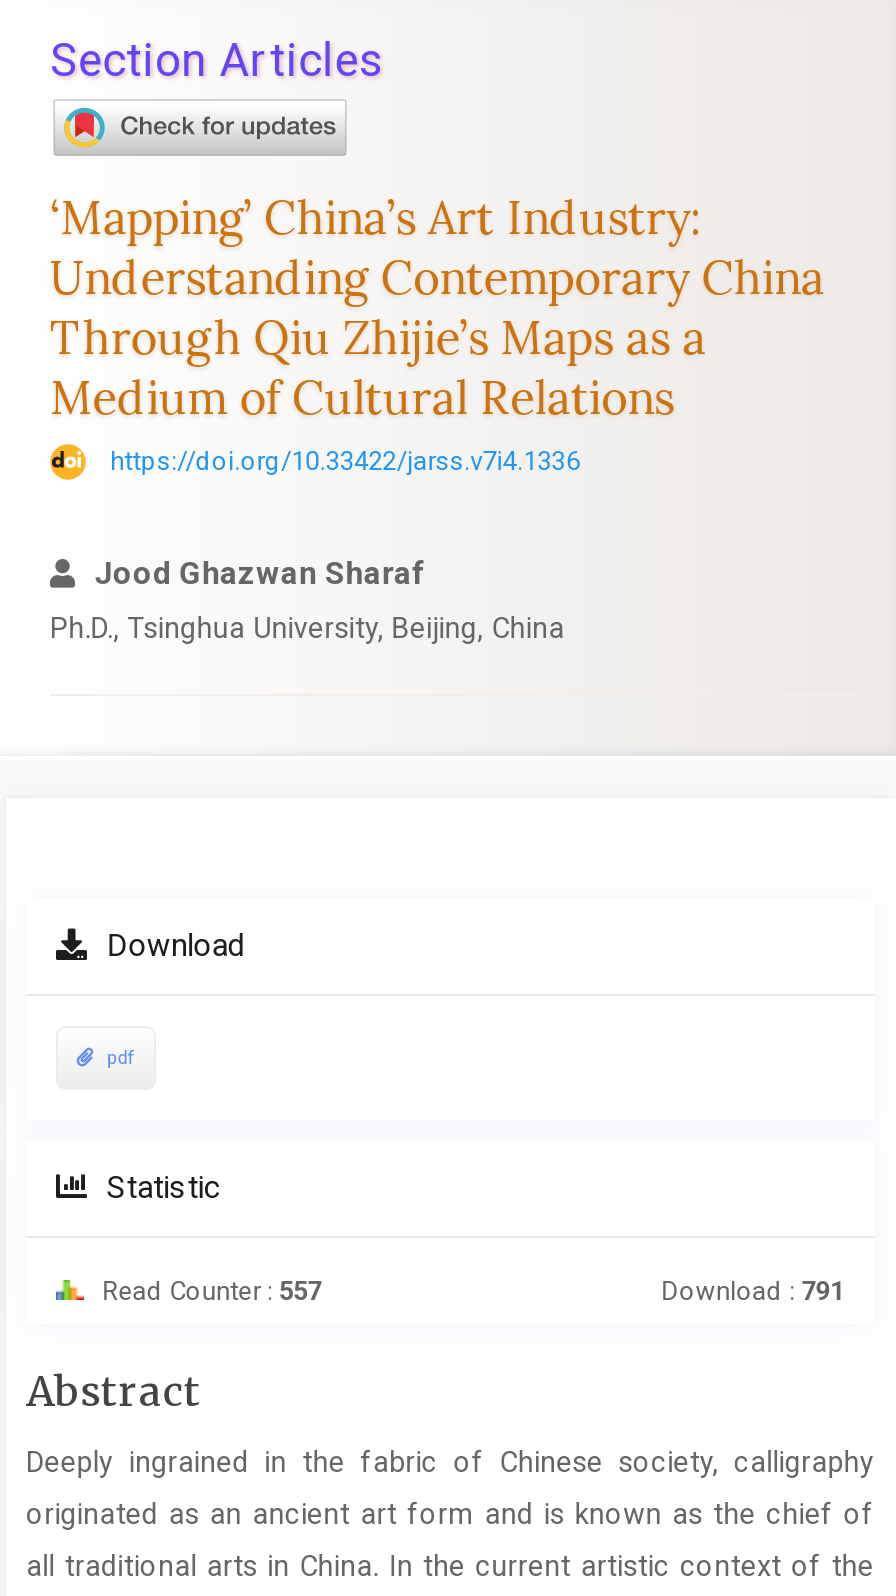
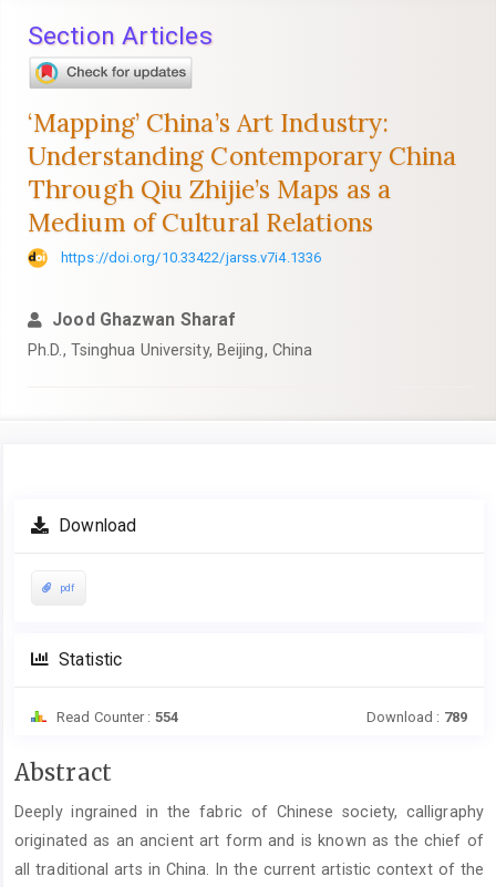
[96,1276,322,1306] Read Counter : 557 -> [53,708,178,725] Read Counter : 554
[661,1276,844,1306] Download : 791 -> [366,708,467,725] Download : 789

